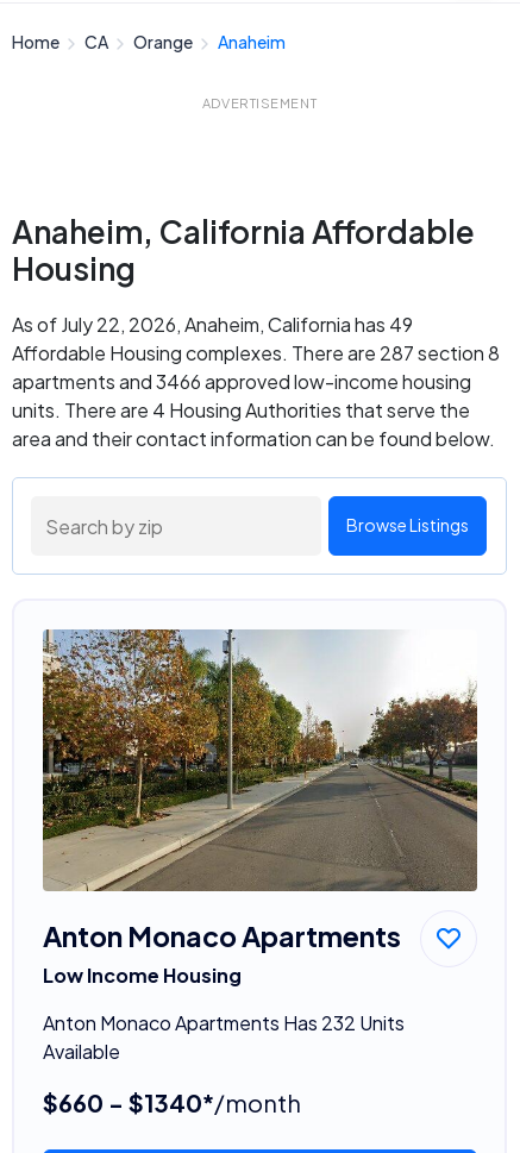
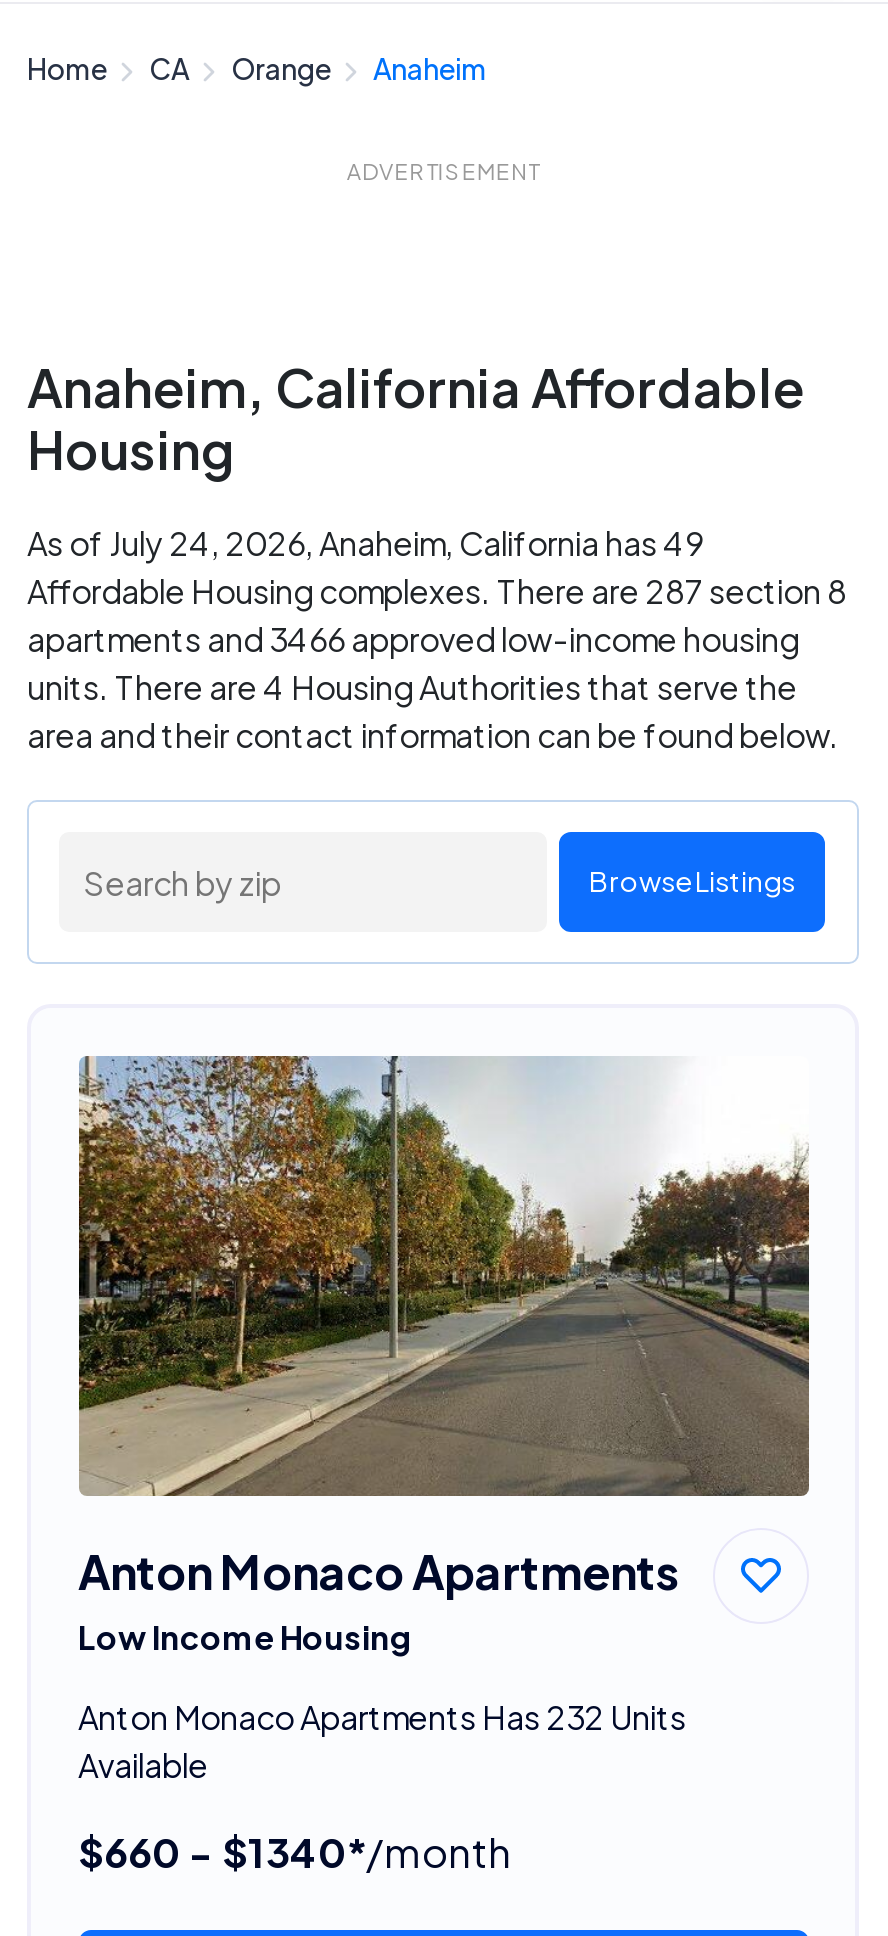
[12,312,413,337] As of July 22, 2026, Anaheim, California has 49 -> [27,522,703,564] As of July 24, 2026, Anaheim, California has 49

